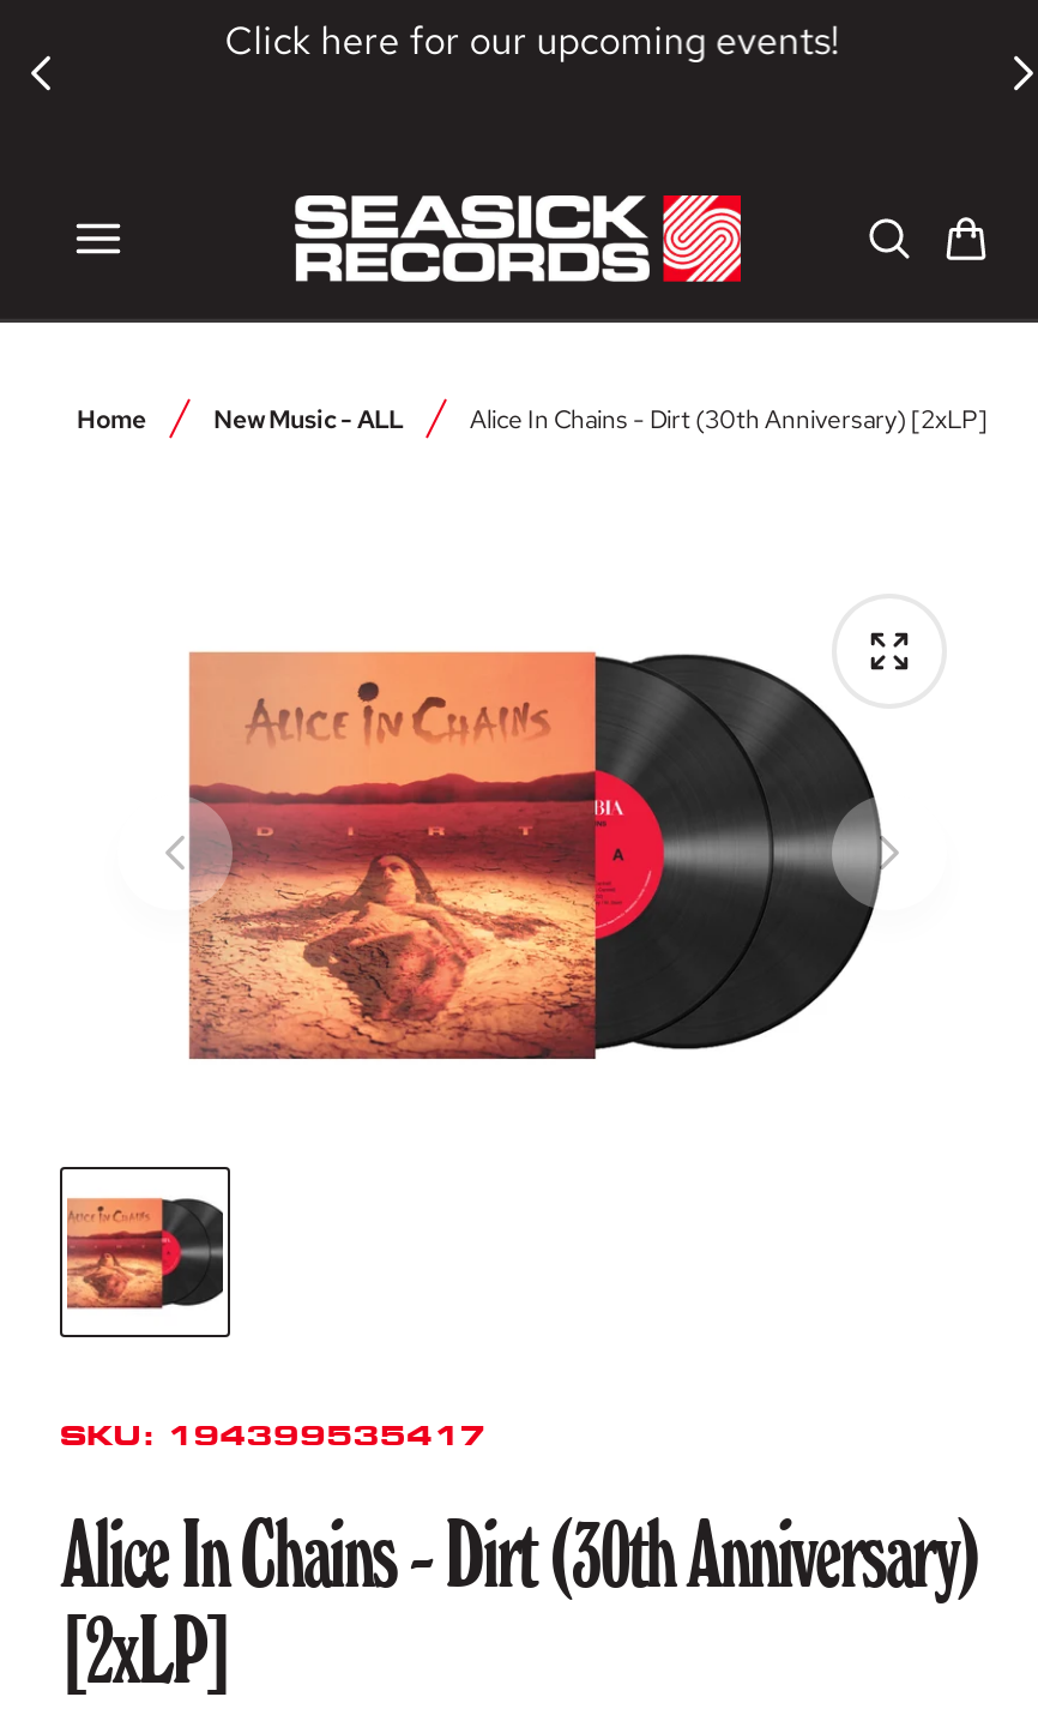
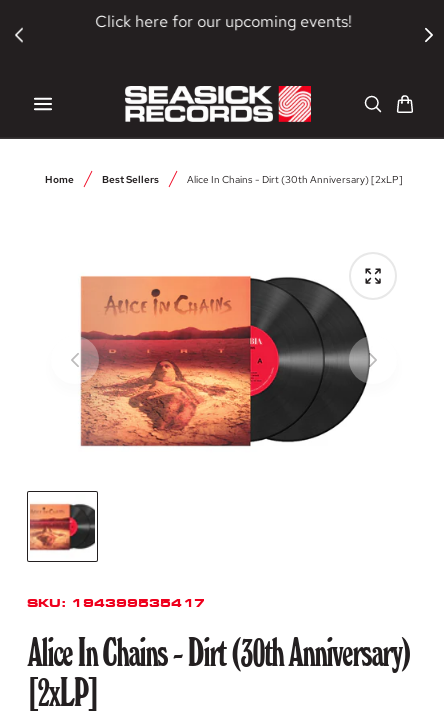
[213,401,403,434] New Music - ALL -> [102,172,159,186] Best Sellers

